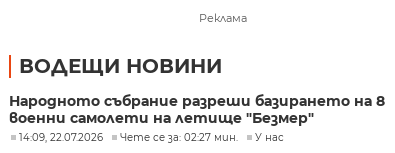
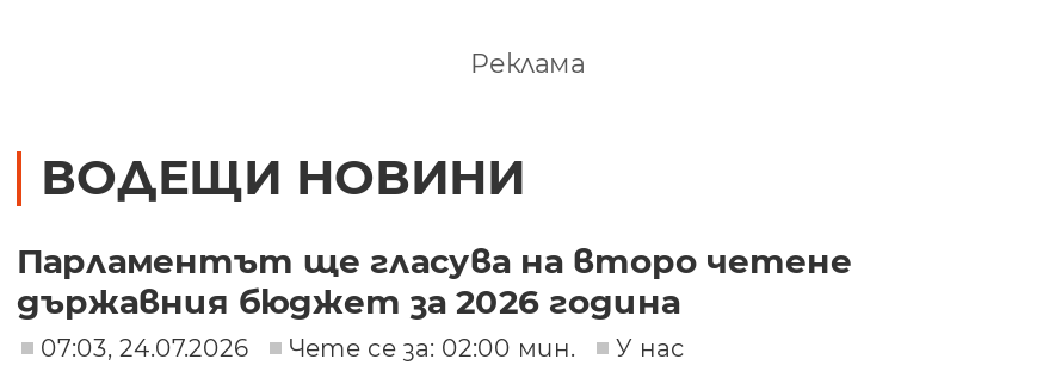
[9,92,385,144] Народното събрание разреши базирането на 8 | военни самолети на летище "Безмер" | 14:09, 22.07.2026 | Чете се за: 02:27 мин. -> [17,240,852,364] Парламентът ще гласува на второ четене | държавния бюджет за 2026 година | 07:03, 24.07.2026 | Чете се за: 02:00 мин.

